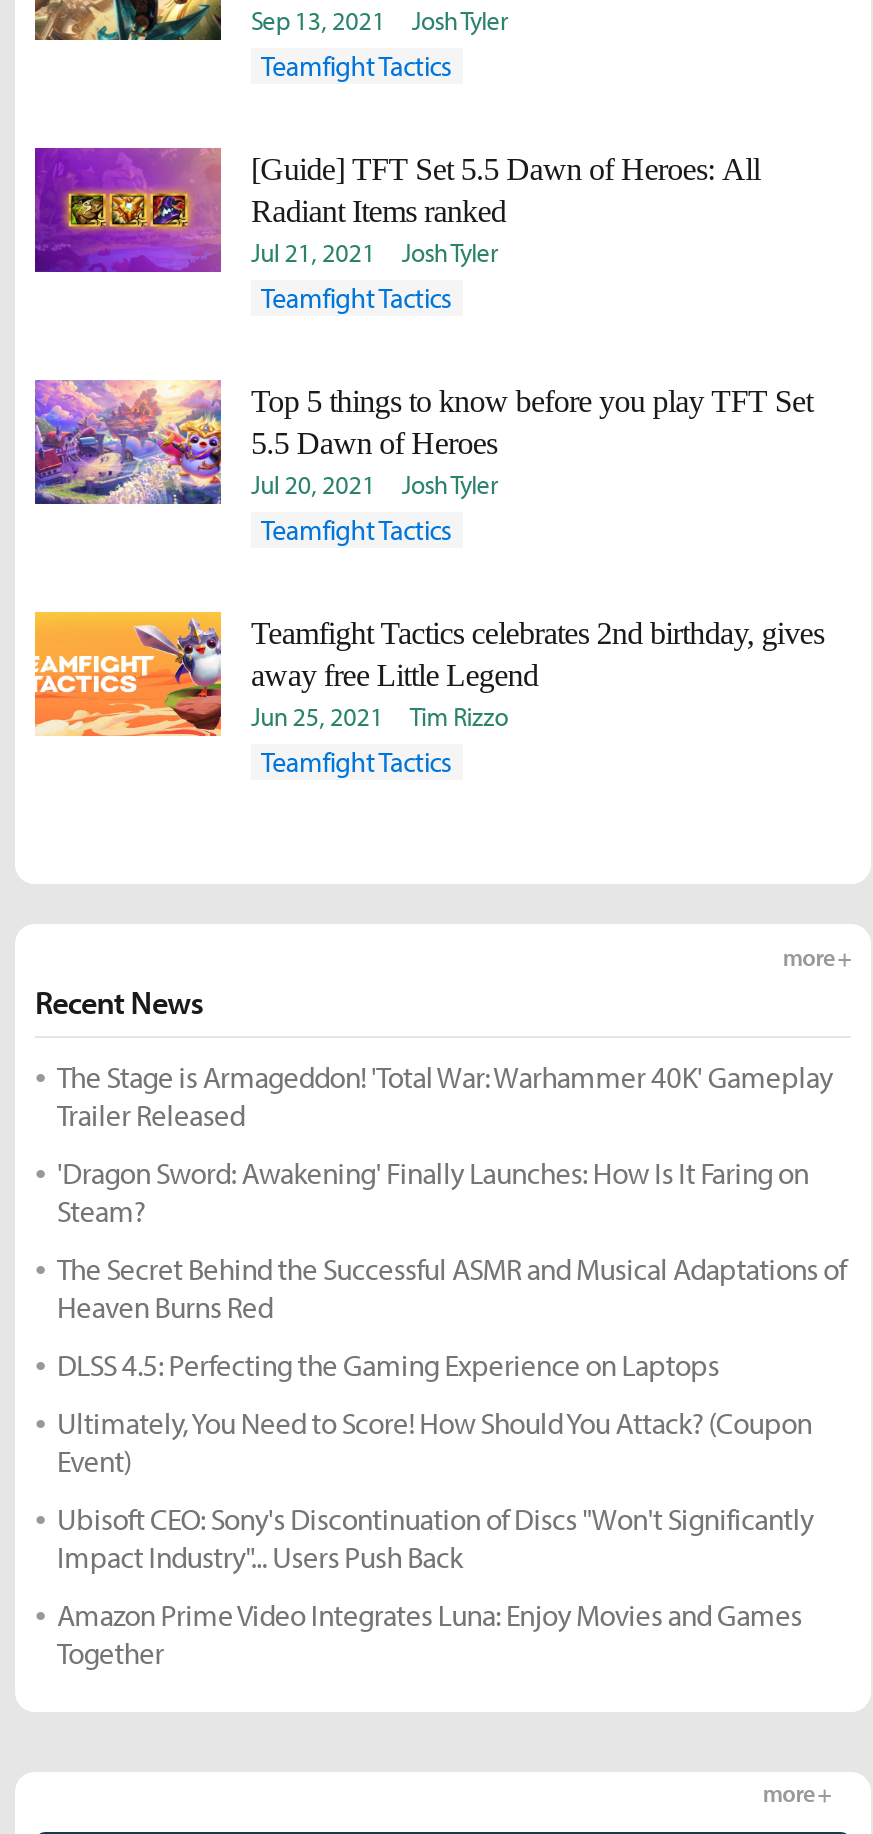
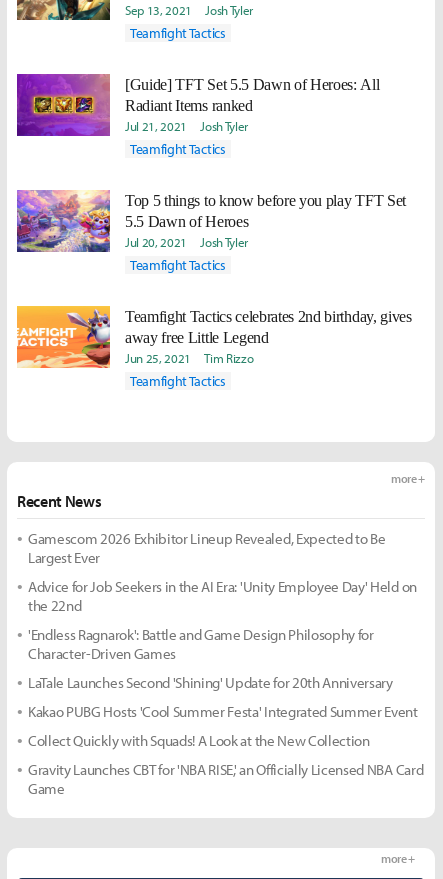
[57,1058,833,1134] The Stage is Armageddon! 'Total War: Warhammer 40K' Gameplay | Trailer Released -> [28,529,385,567] Gamescom 2026 Exhibitor Lineup Revealed, Expected to Be | Largest Ever
[57,1154,809,1230] 'Dragon Sword: Awakening' Finally Launches: How Is It Faring on | Steam? -> [28,577,417,615] Advice for Job Seekers in the AI Era: 'Unity Employee Day' Held on | the 22nd
[57,1250,846,1326] The Secret Behind the Successful ASMR and Musical Adaptations of | Heaven Burns Red -> [28,625,374,663] 'Endless Ragnarok': Battle and Game Design Philosophy for | Character-Driven Games
[57,1346,719,1384] DLSS 4.5: Perfecting the Gaming Experience on Laptops -> [28,673,393,692] LaTale Launches Second 'Shining' Update for 20th Anniversary
[57,1404,812,1480] Ultimately, You Need to Score! How Should You Attack? (Coupon | Event) -> [28,702,418,721] Kakao PUBG Hosts 'Cool Summer Festa' Integrated Summer Event
[57,1500,813,1576] Ubisoft CEO: Sony's Discontinuation of Discs "Won't Significantly | Impact Industry"... Users Push Back -> [28,731,370,750] Collect Quickly with Squads! A Look at the New Collection
[57,1596,802,1672] Amazon Prime Video Integrates Luna: Enjoy Movies and Games | Together -> [28,760,423,798] Gravity Launches CBT for 'NBA RISE,' an Officially Licensed NBA Card | Game

